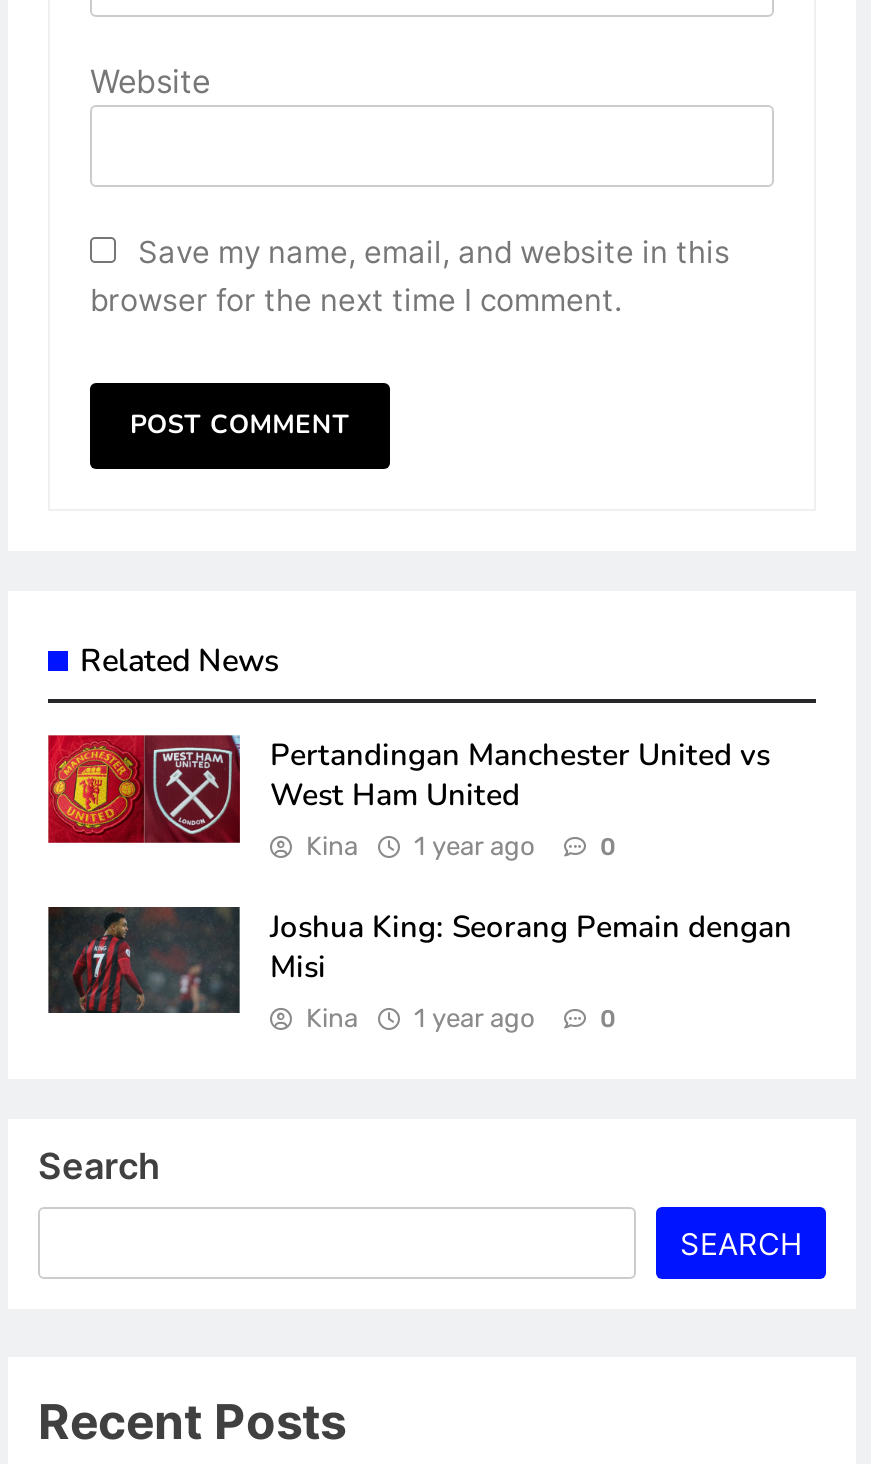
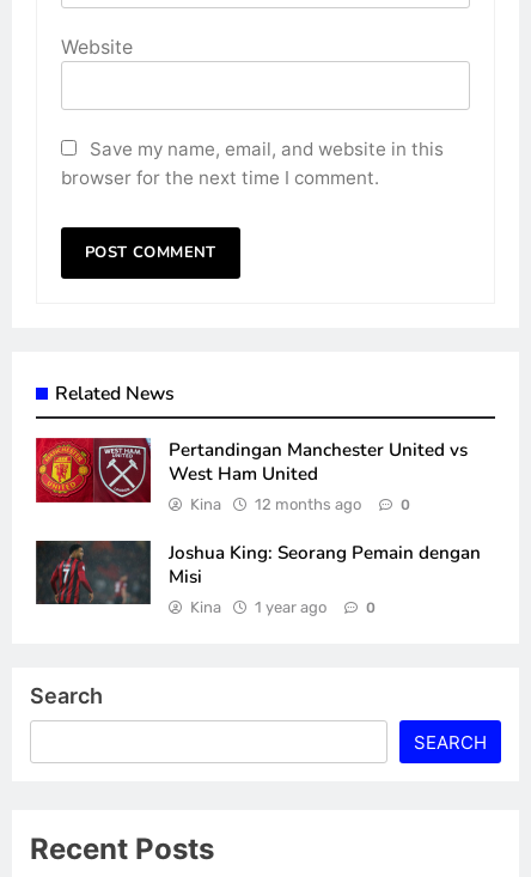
[306,830,534,860] Kina 1 year ago -> [190,495,361,513] Kina 12 months ago

